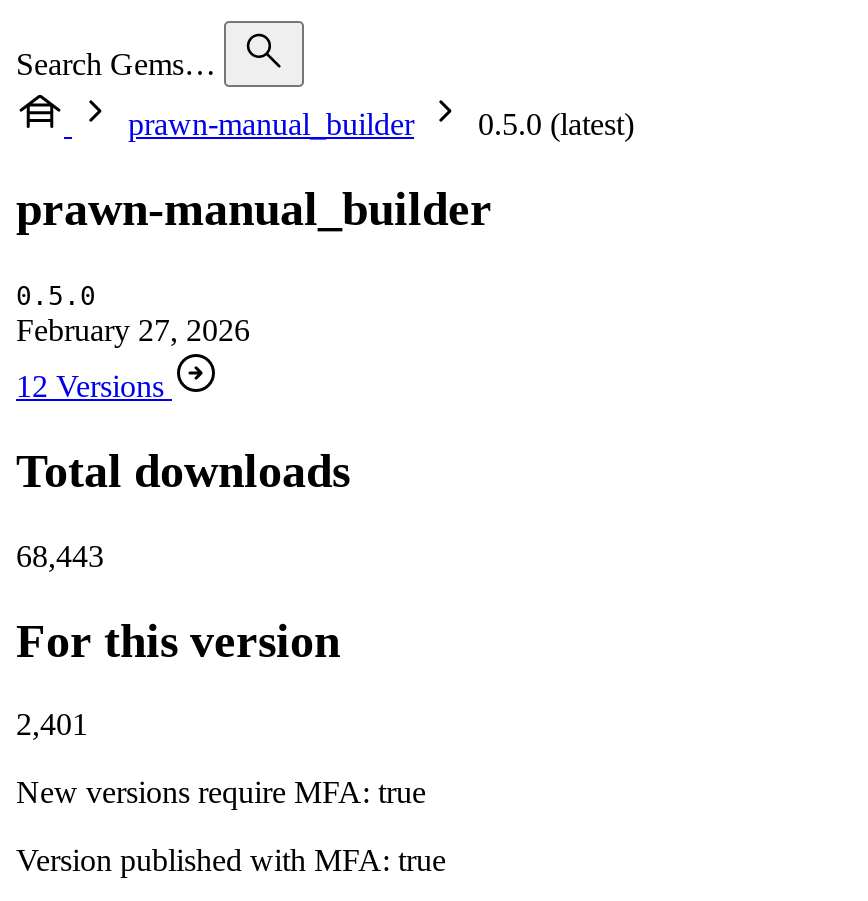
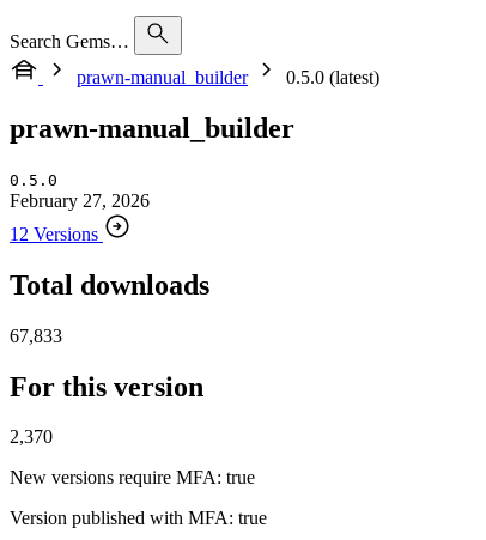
[16,538,104,572] 68,443 -> [10,325,62,346] 67,833
[16,708,88,742] 2,401 -> [10,427,53,447] 2,370

